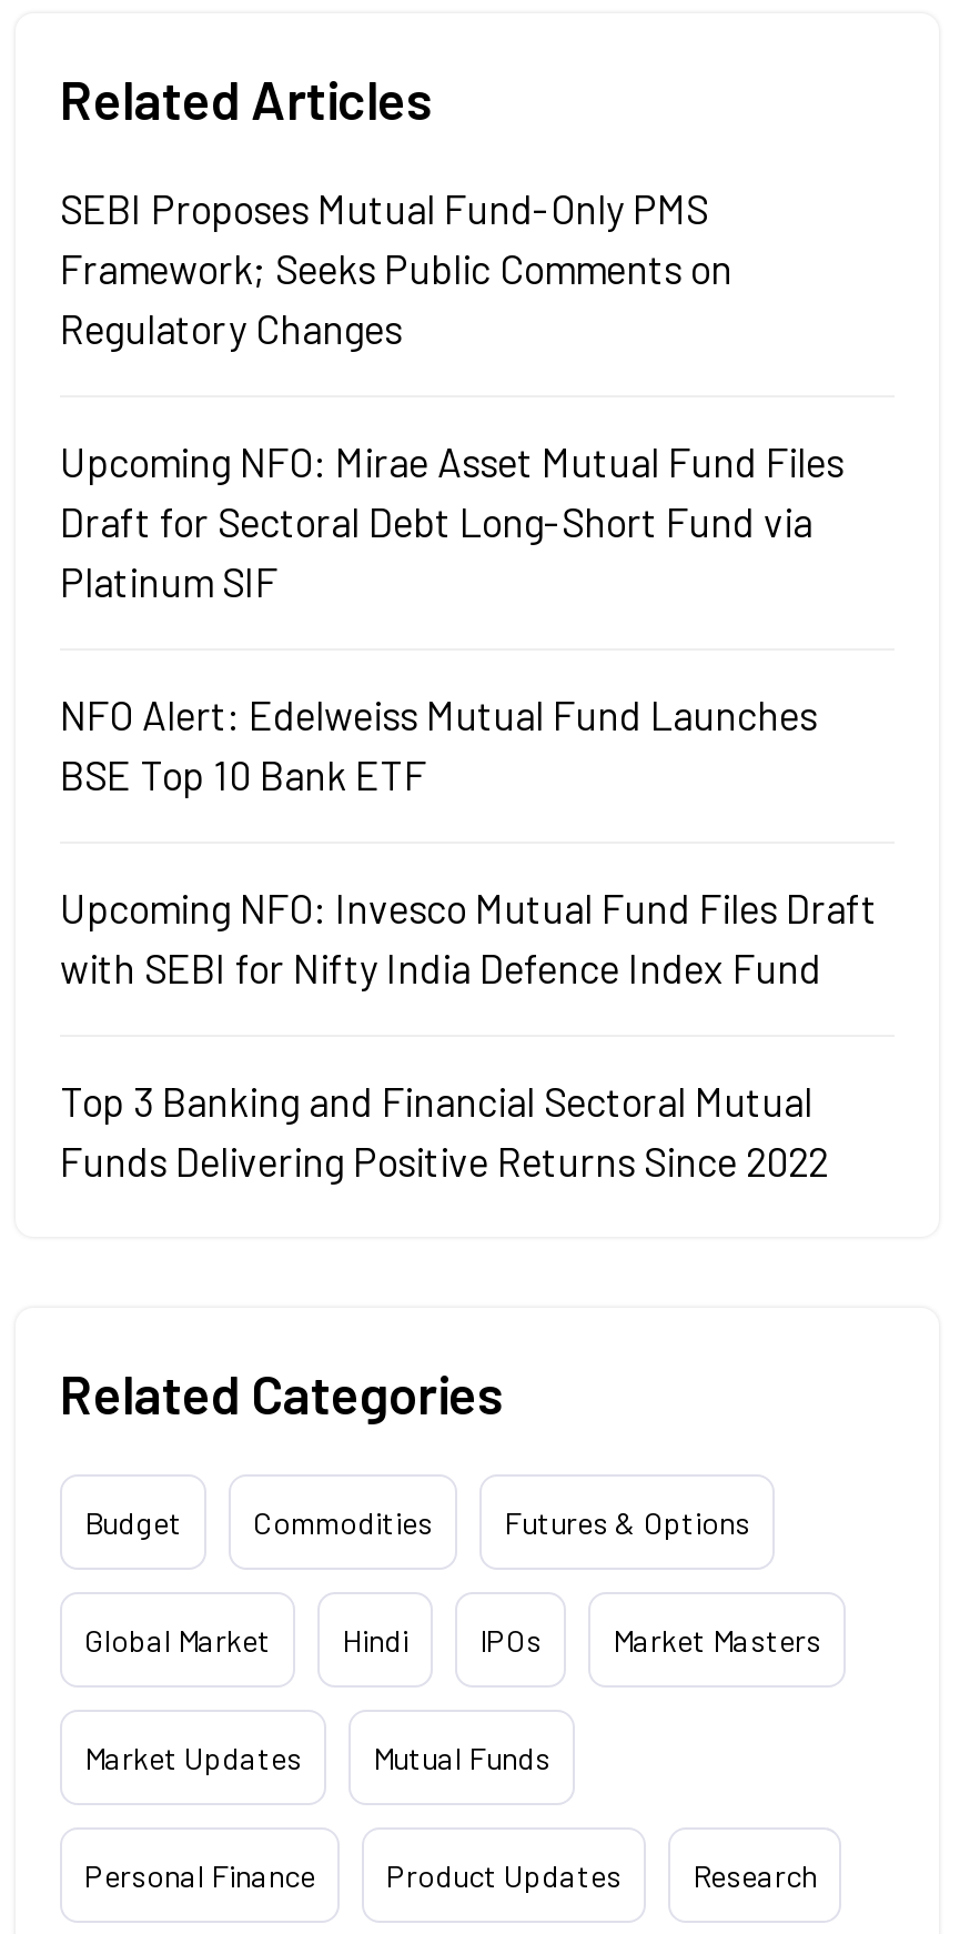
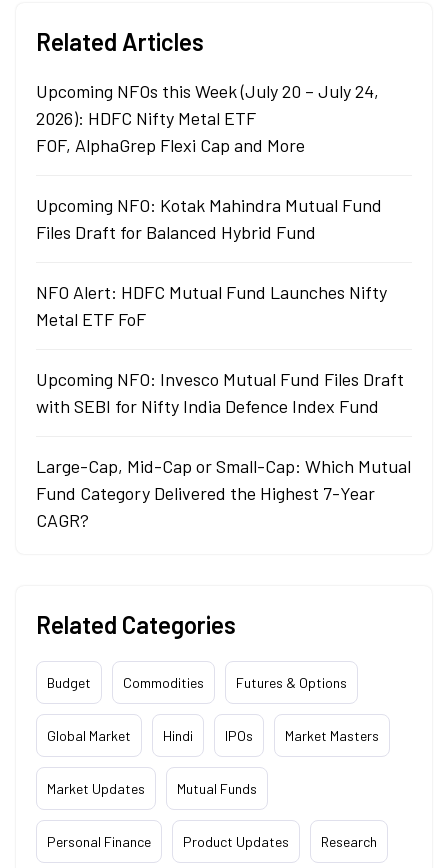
[60,183,732,352] SEBI Proposes Mutual Fund-Only PMS | Framework; Seeks Public Comments on | Regulatory Changes -> [36,80,379,156] Upcoming NFOs this Week (July 20 – July 24, | 2026): HDFC Nifty Metal ETF | FOF, AlphaGrep Flexi Cap and More
[60,437,843,605] Upcoming NFO: Mirae Asset Mutual Fund Files | Draft for Sectoral Debt Long-Short Fund via | Platinum SIF -> [36,194,382,243] Upcoming NFO: Kotak Mahindra Mutual Fund | Files Draft for Balanced Hybrid Fund
[60,690,817,798] NFO Alert: Edelweiss Mutual Fund Launches | BSE Top 10 Bank ETF -> [36,281,387,330] NFO Alert: HDFC Mutual Fund Launches Nifty | Metal ETF FoF
moved [60,883,877,992] -> [36,368,404,417]: Upcoming NFO: Invesco Mutual Fund Files Draft | with SEBI for Nifty India Defence Index Fund
[60,1076,837,1185] Top 3 Banking and Financial Sectoral Mutual | Funds Delivering Positive Returns Since 2022 -> [36,455,411,531] Large-Cap, Mid-Cap or Small-Cap: Which Mutual | Fund Category Delivered the Highest 7-Year | CAGR?

